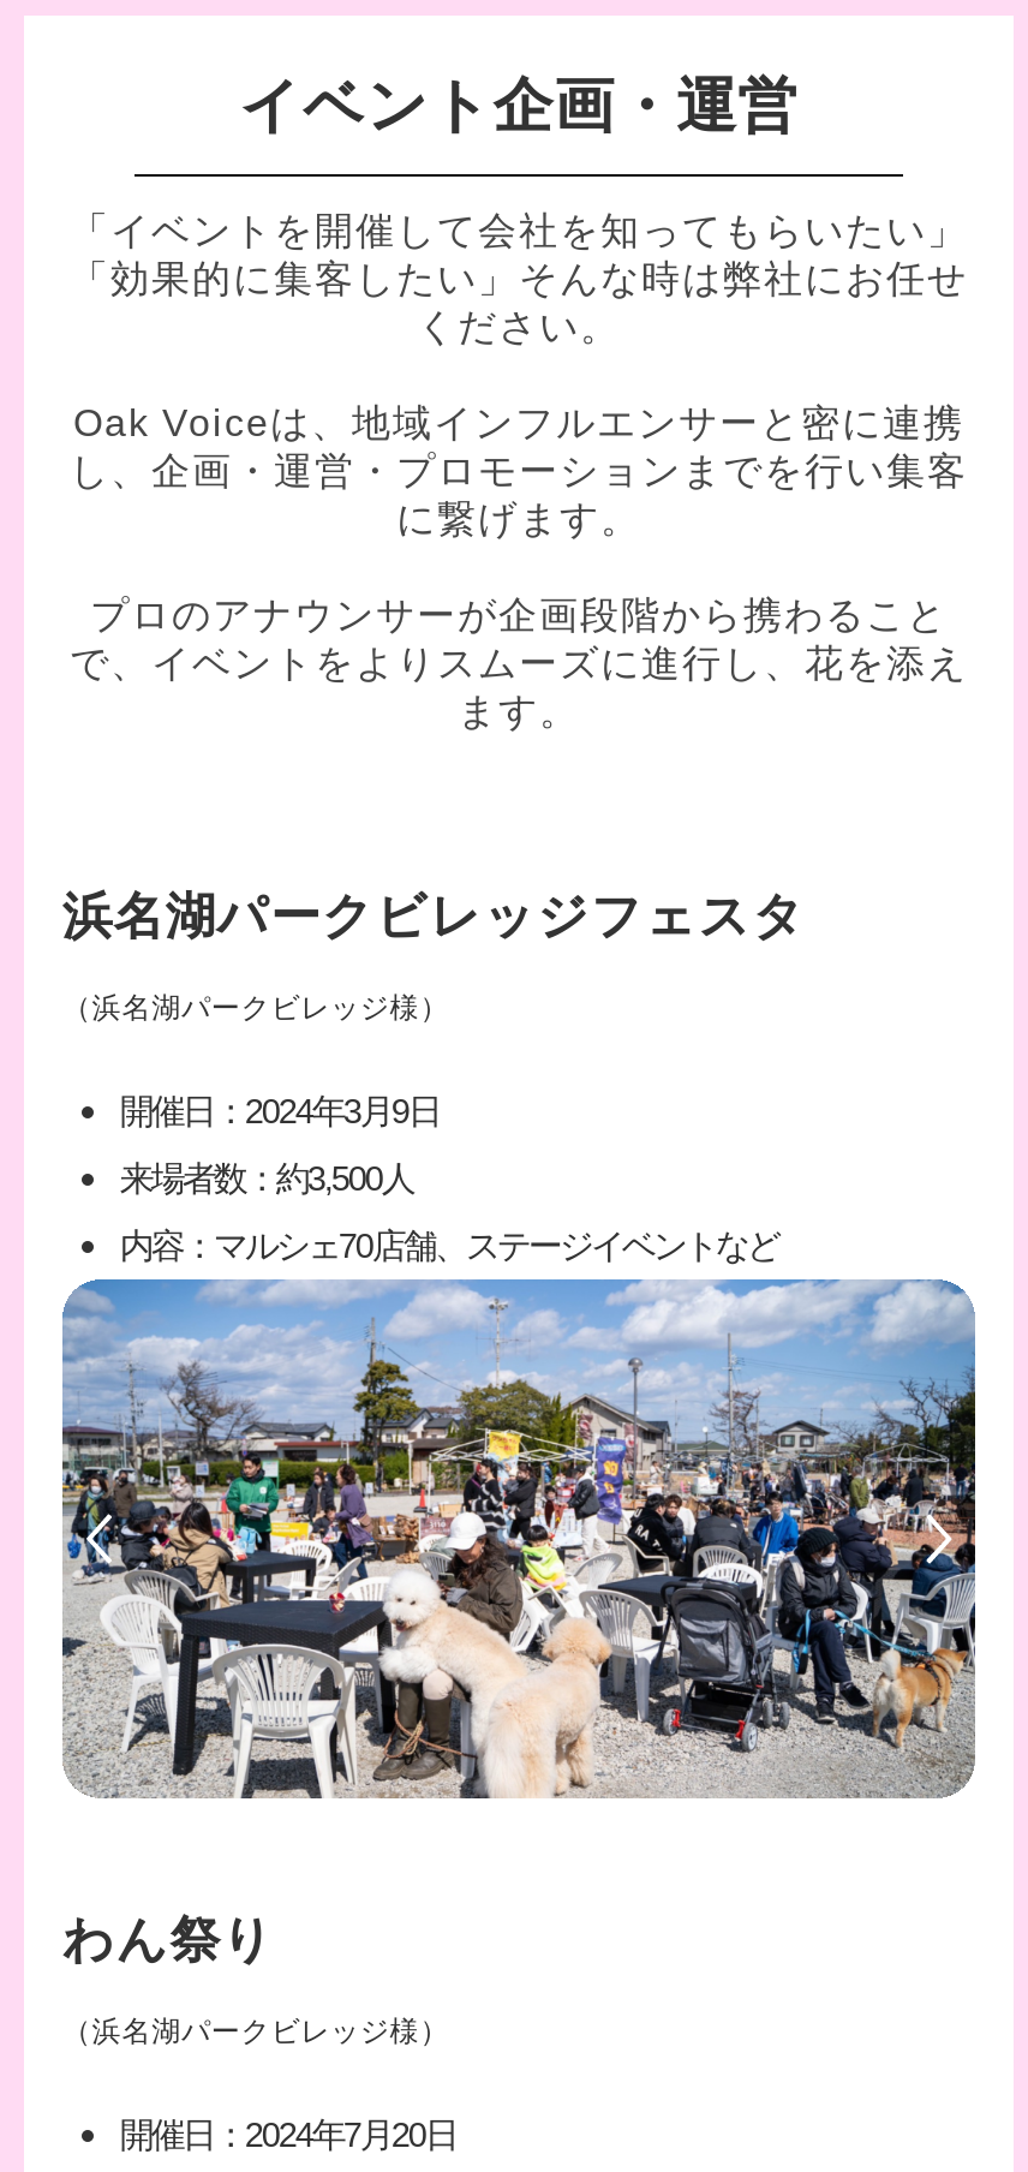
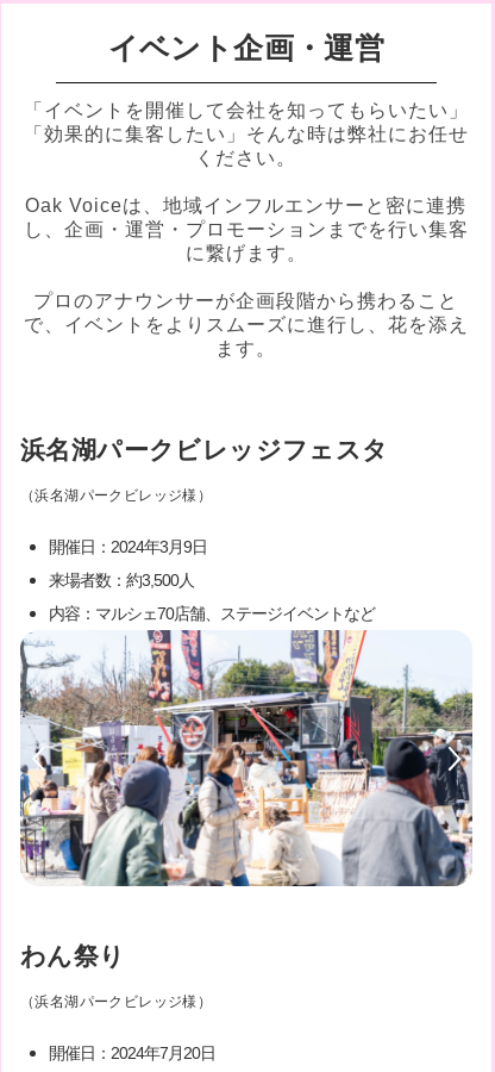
[60,1277,978,1803] [image] -> [19,629,474,889] [image]

